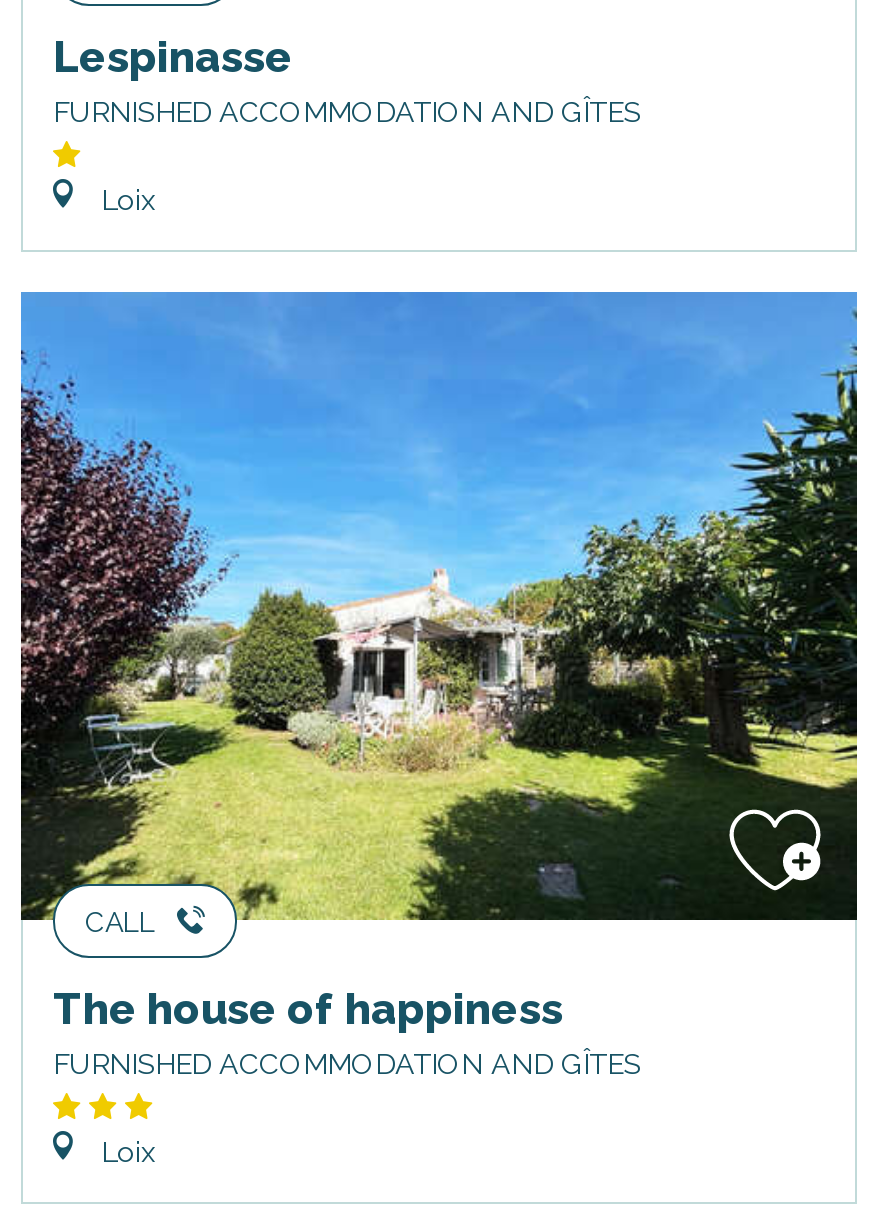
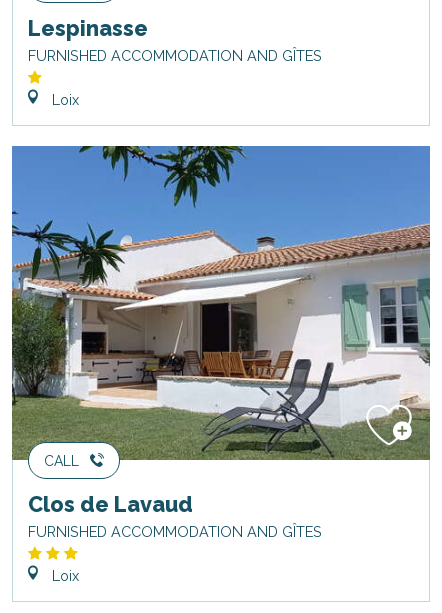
[19,290,859,1034] [image] | The house of happiness -> [11,145,431,517] [image] | Clos de Lavaud

